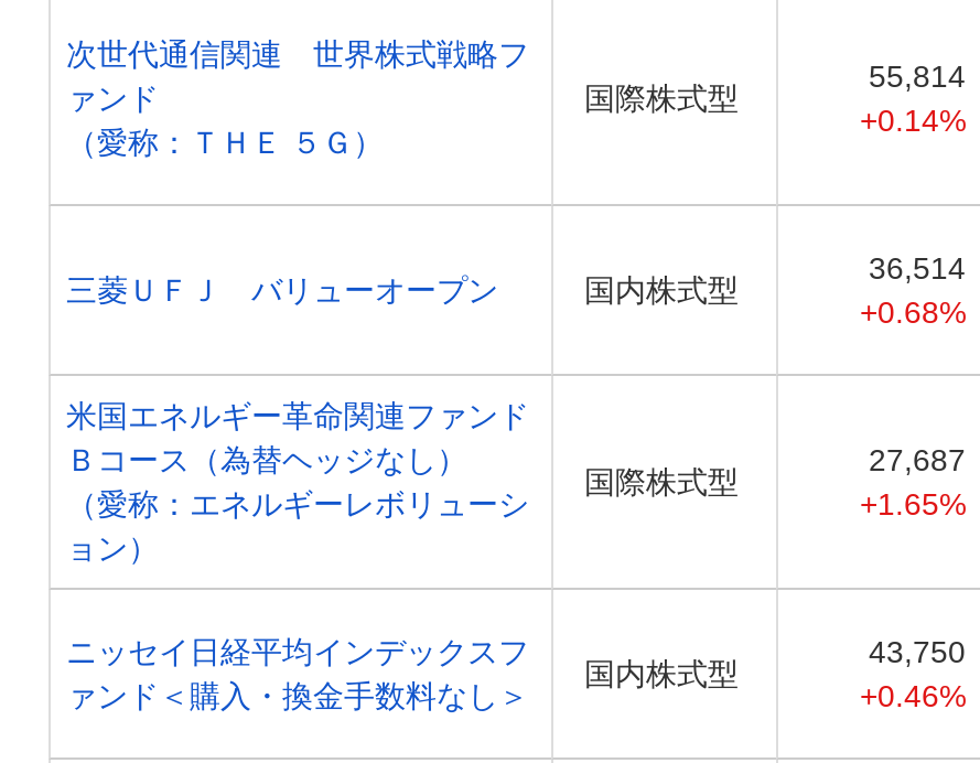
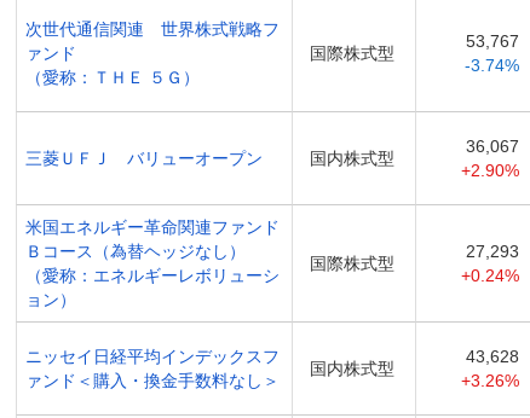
[869,58,966,94] 55,814 -> [466,31,519,51] 53,767
[860,103,966,138] +0.14% -> [465,56,519,75] -3.74%
[869,250,966,286] 36,514 -> [466,137,519,156] 36,067
[860,294,966,330] +0.68% -> [461,161,519,180] +2.90%
[869,442,966,477] 27,687 -> [466,242,519,261] 27,293
[860,486,966,522] +1.65% -> [461,266,519,285] +0.24%
[869,634,966,669] 43,750 -> [466,347,519,366] 43,628
[860,678,966,713] +0.46% -> [461,371,519,390] +3.26%

